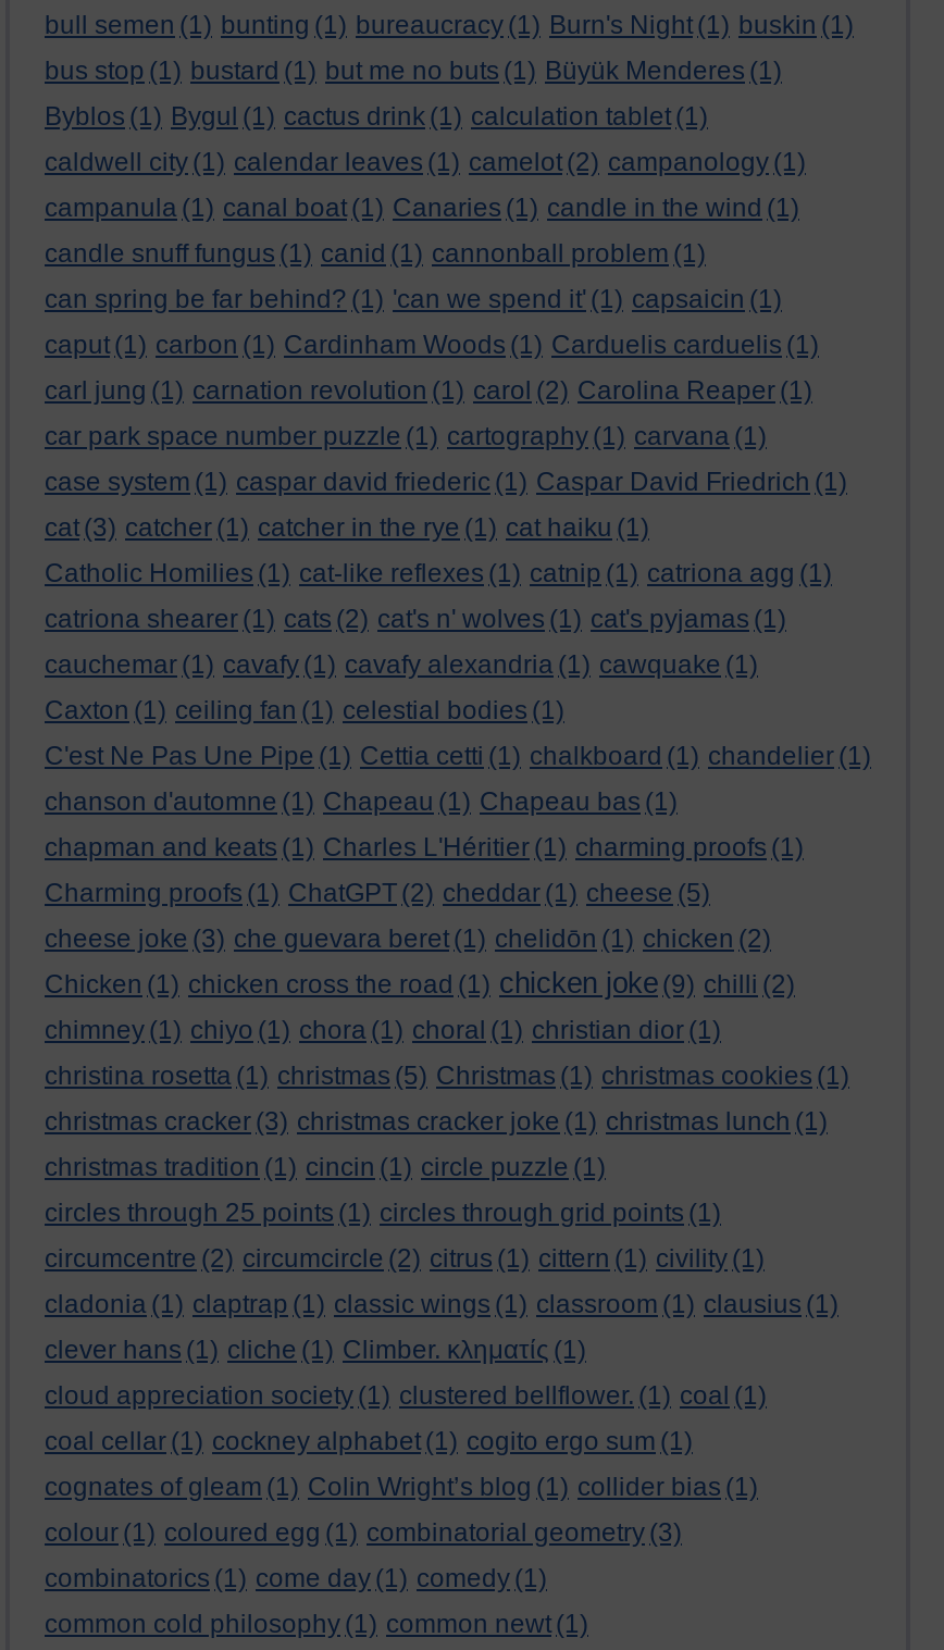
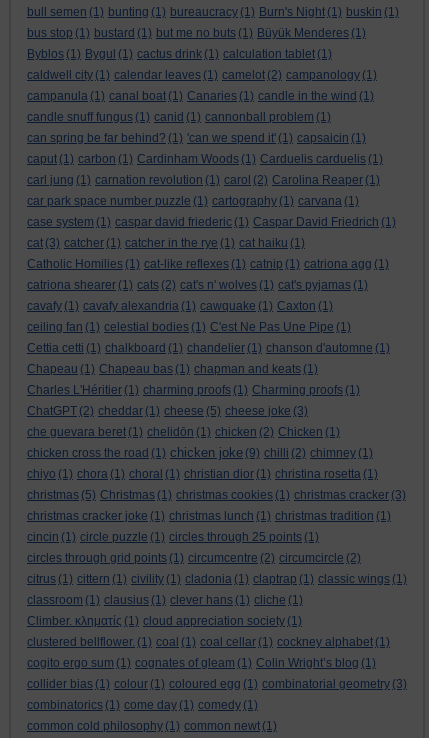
[45,650,871,1548] cauchemar (1) cavafy (1) cavafy alexandria (1) cawquake (1) | Caxton (1) ceiling fan (1) celestial bodies (1) | C'est Ne Pas Une Pipe (1) Cettia cetti (1) chalkboard (1) chandelier (1) | chanson d'automne (1) Chapeau (1) Chapeau bas (1) | chapman and keats (1) Charles L'Héritier (1) charming proofs (1) | Charming proofs (1) ChatGPT (2) cheddar (1) cheese (5) | cheese joke (3) che guevara beret (1) chelidōn (1) chicken (2) | Chicken (1) chicken cross the road (1) chicken joke (9) chilli (2) | chimney (1) chiyo (1) chora (1) choral (1) christian dior (1) | christina rosetta (1) christmas (5) Christmas (1) christmas cookies (1) | christmas cracker (3) christmas cracker joke (1) christmas lunch (1) | christmas tradition (1) cincin (1) circle puzzle (1) | circles through 25 points (1) circles through grid points (1) | circumcentre (2) circumcircle (2) citrus (1) cittern (1) civility (1) | cladonia (1) claptrap (1) classic wings (1) classroom (1) clausius (1) | clever hans (1) cliche (1) Climber. κληματίς (1) | cloud appreciation society (1) clustered bellflower. (1) coal (1) | coal cellar (1) cockney alphabet (1) cogito ergo sum (1) | cognates of gleam (1) Colin Wright’s blog (1) collider bias (1) | colour (1) coloured egg (1) combinatorial geometry (3) -> [27,299,407,691] cavafy (1) cavafy alexandria (1) cawquake (1) Caxton (1) | ceiling fan (1) celestial bodies (1) C'est Ne Pas Une Pipe (1) | Cettia cetti (1) chalkboard (1) chandelier (1) chanson d'automne (1) | Chapeau (1) Chapeau bas (1) chapman and keats (1) | Charles L'Héritier (1) charming proofs (1) Charming proofs (1) | ChatGPT (2) cheddar (1) cheese (5) cheese joke (3) | che guevara beret (1) chelidōn (1) chicken (2) Chicken (1) | chicken cross the road (1) chicken joke (9) chilli (2) chimney (1) | chiyo (1) chora (1) choral (1) christian dior (1) christina rosetta (1) | christmas (5) Christmas (1) christmas cookies (1) christmas cracker (3) | christmas cracker joke (1) christmas lunch (1) christmas tradition (1) | cincin (1) circle puzzle (1) circles through 25 points (1) | circles through grid points (1) circumcentre (2) circumcircle (2) | citrus (1) cittern (1) civility (1) cladonia (1) claptrap (1) classic wings (1) | classroom (1) clausius (1) clever hans (1) cliche (1) | Climber. κληματίς (1) cloud appreciation society (1) | clustered bellflower. (1) coal (1) coal cellar (1) cockney alphabet (1) | cogito ergo sum (1) cognates of gleam (1) Colin Wright’s blog (1) | collider bias (1) colour (1) coloured egg (1) combinatorial geometry (3)

